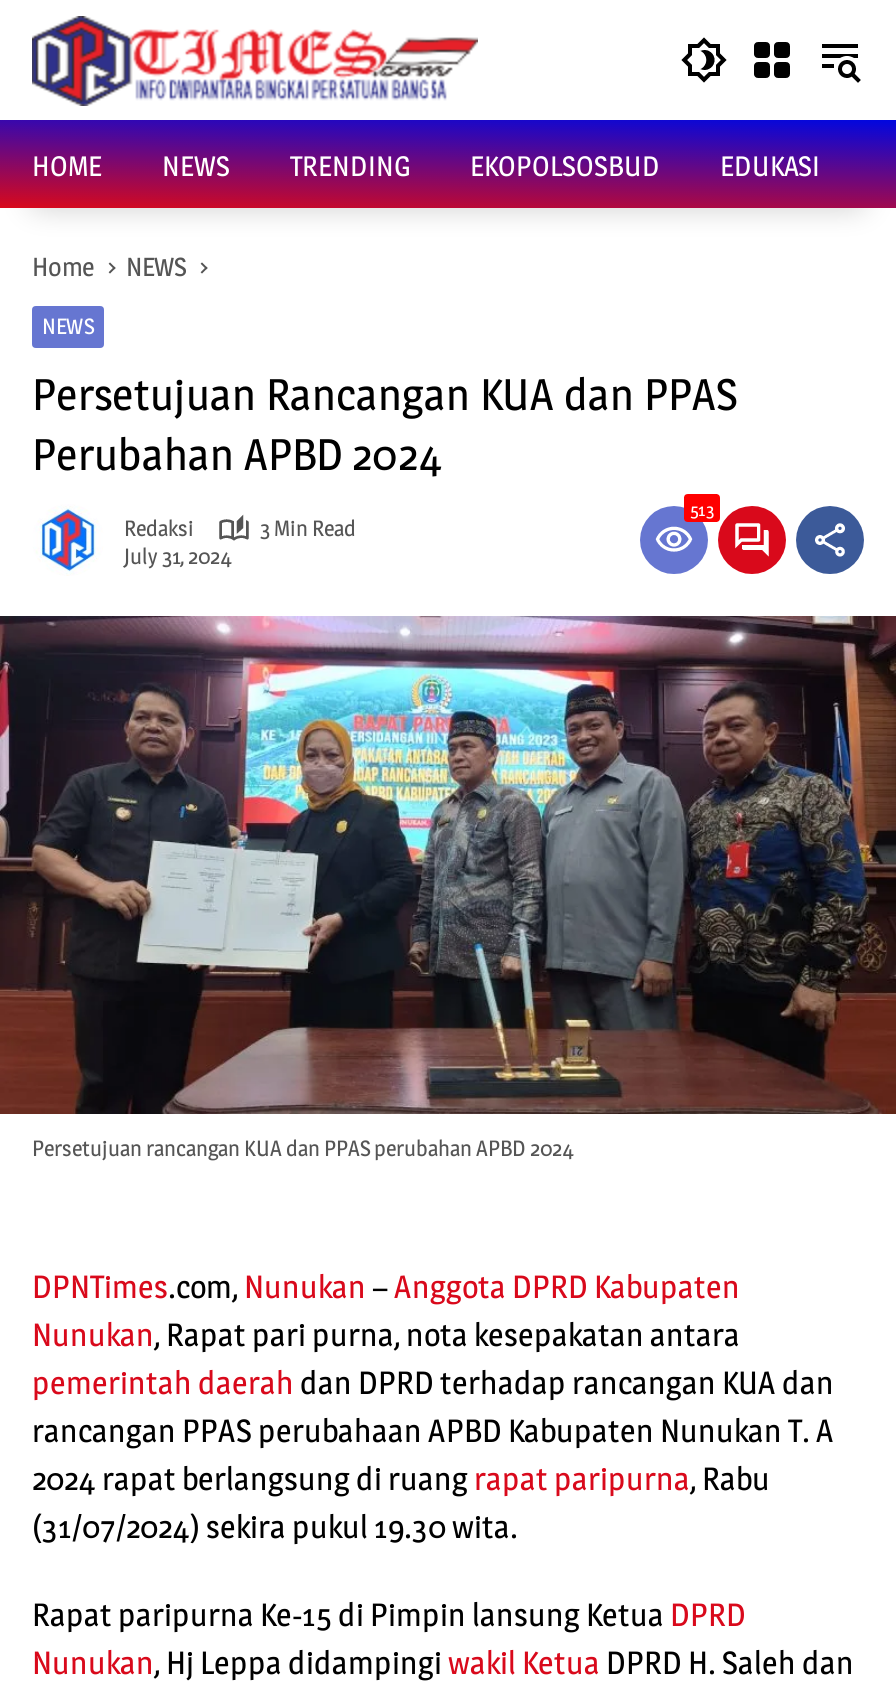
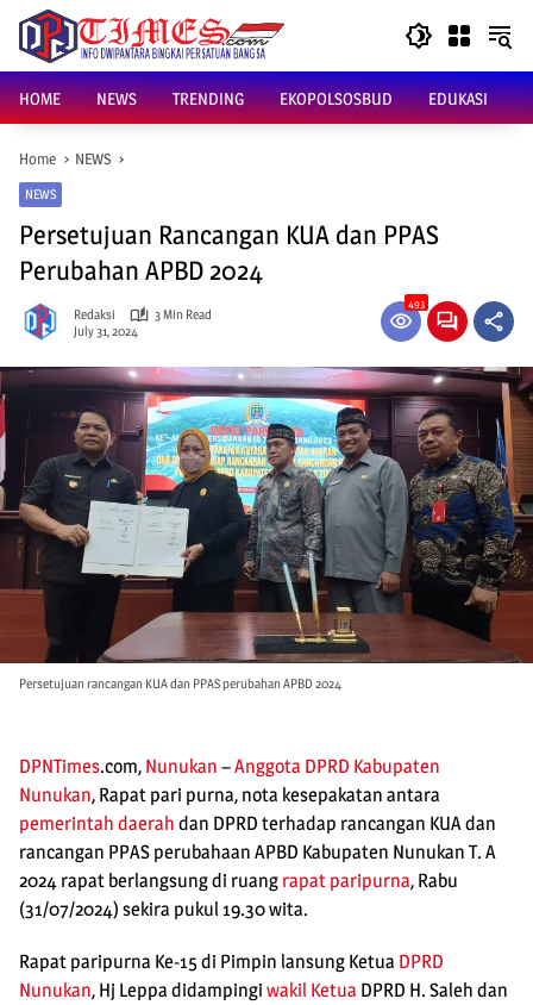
[690,498,714,520] 513 -> [408,296,425,310] 493

